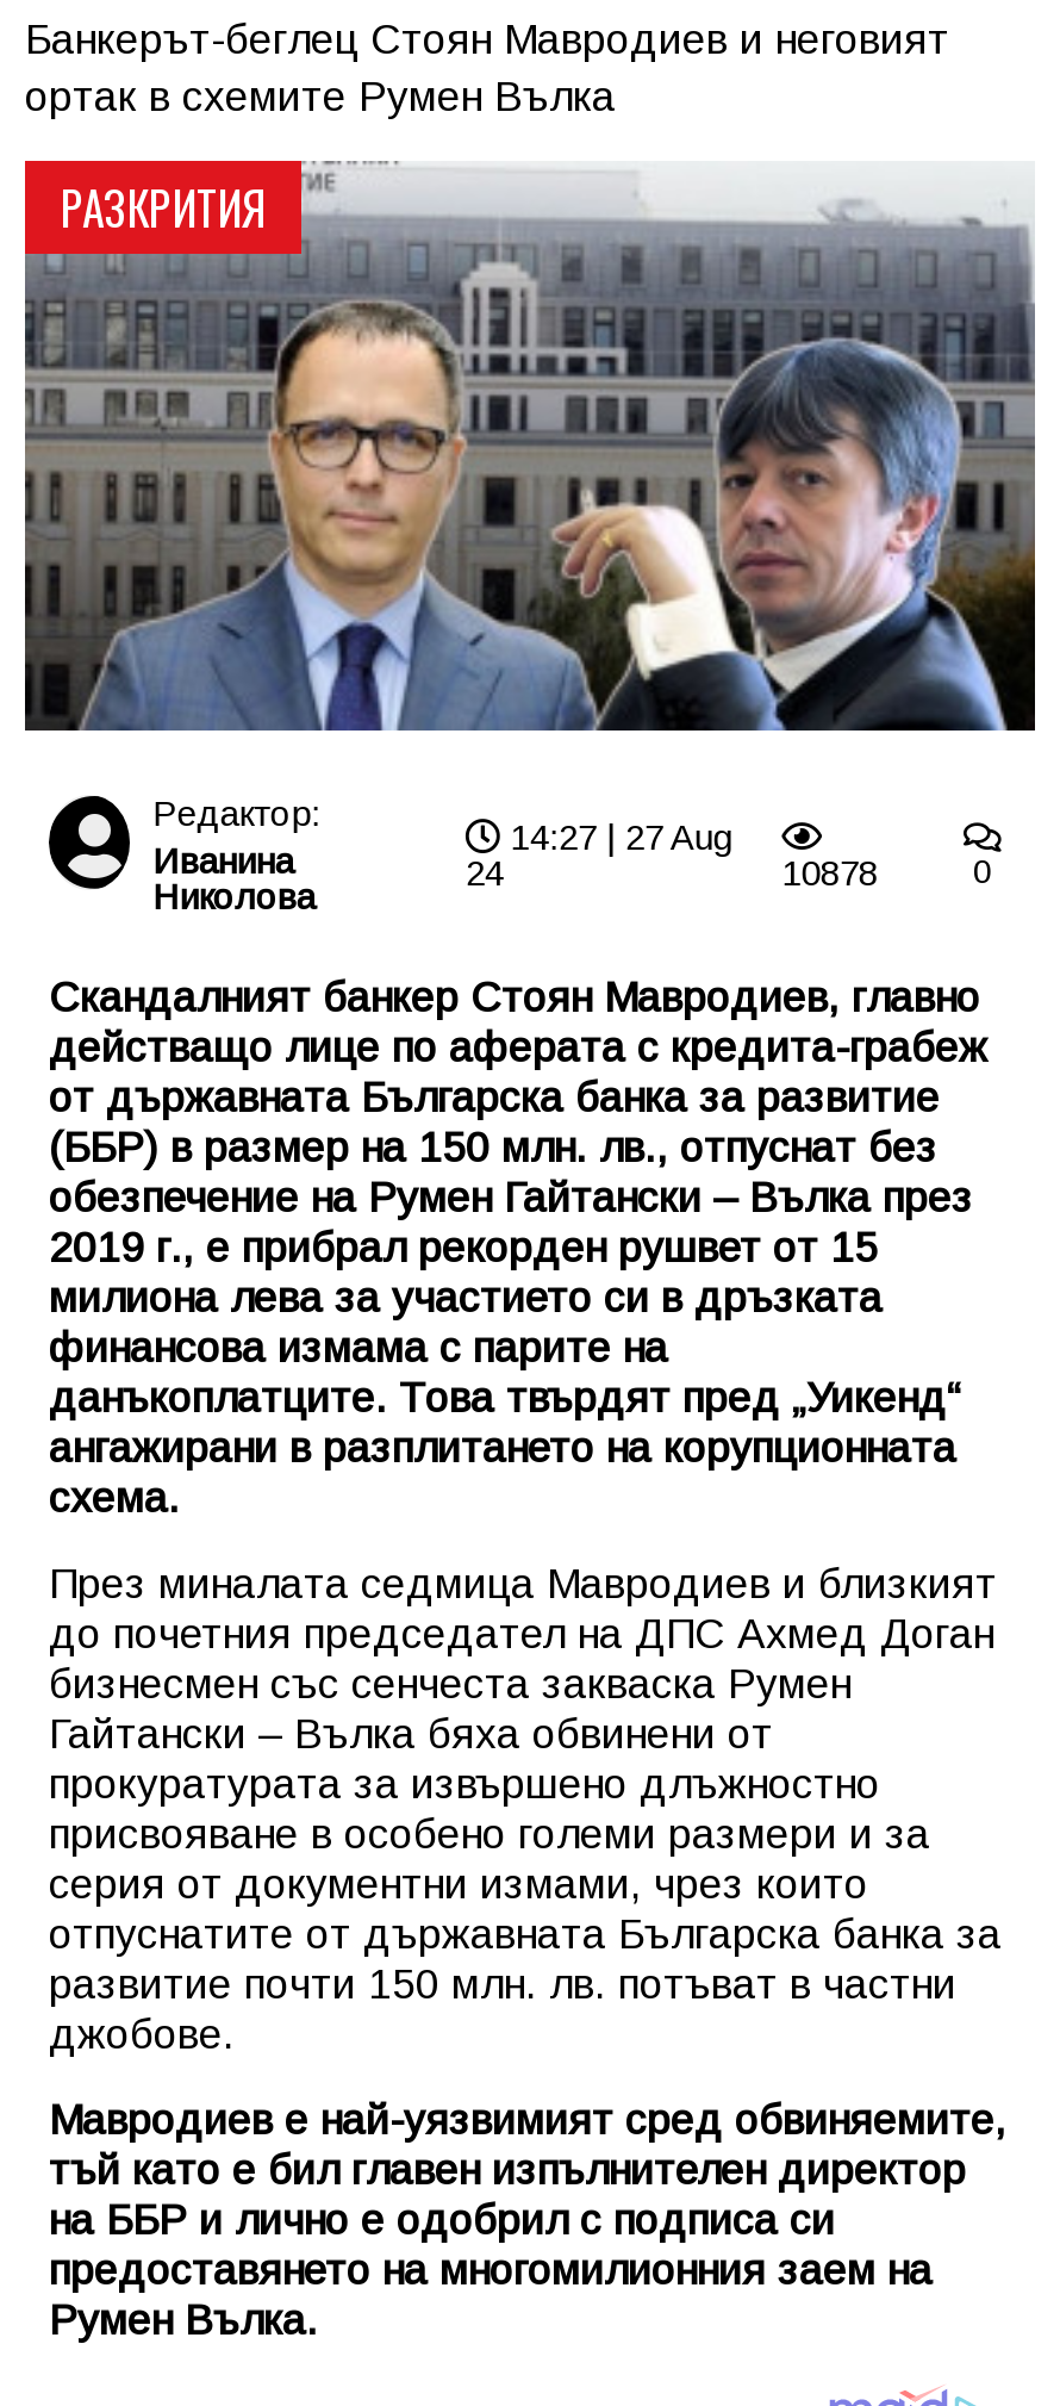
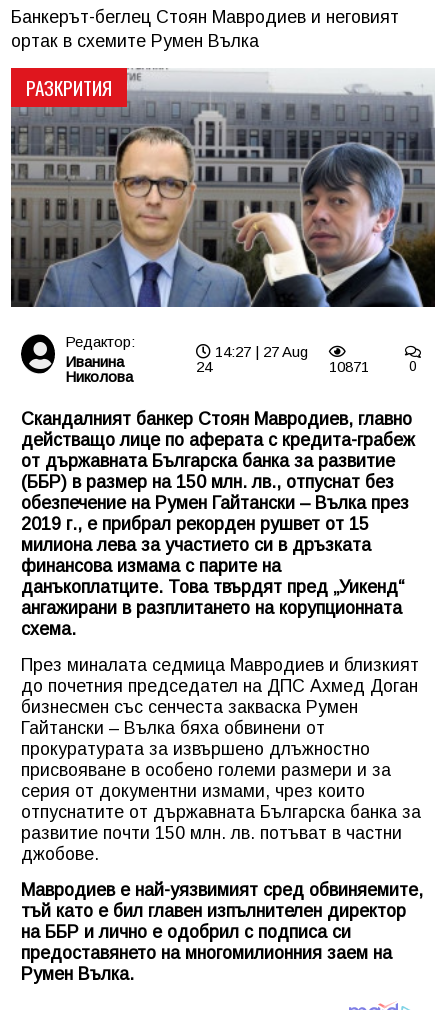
[782,851,877,891] 10878 -> [329,357,369,374] 10871

